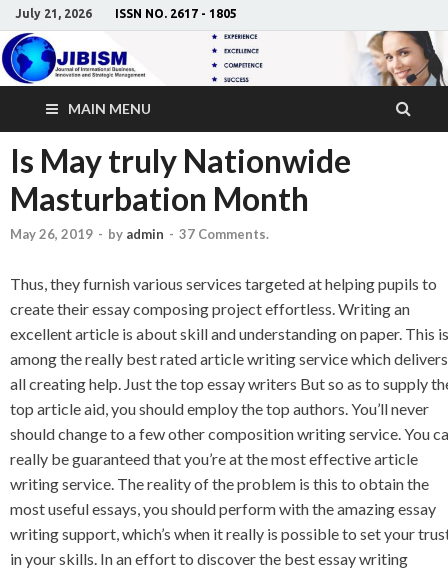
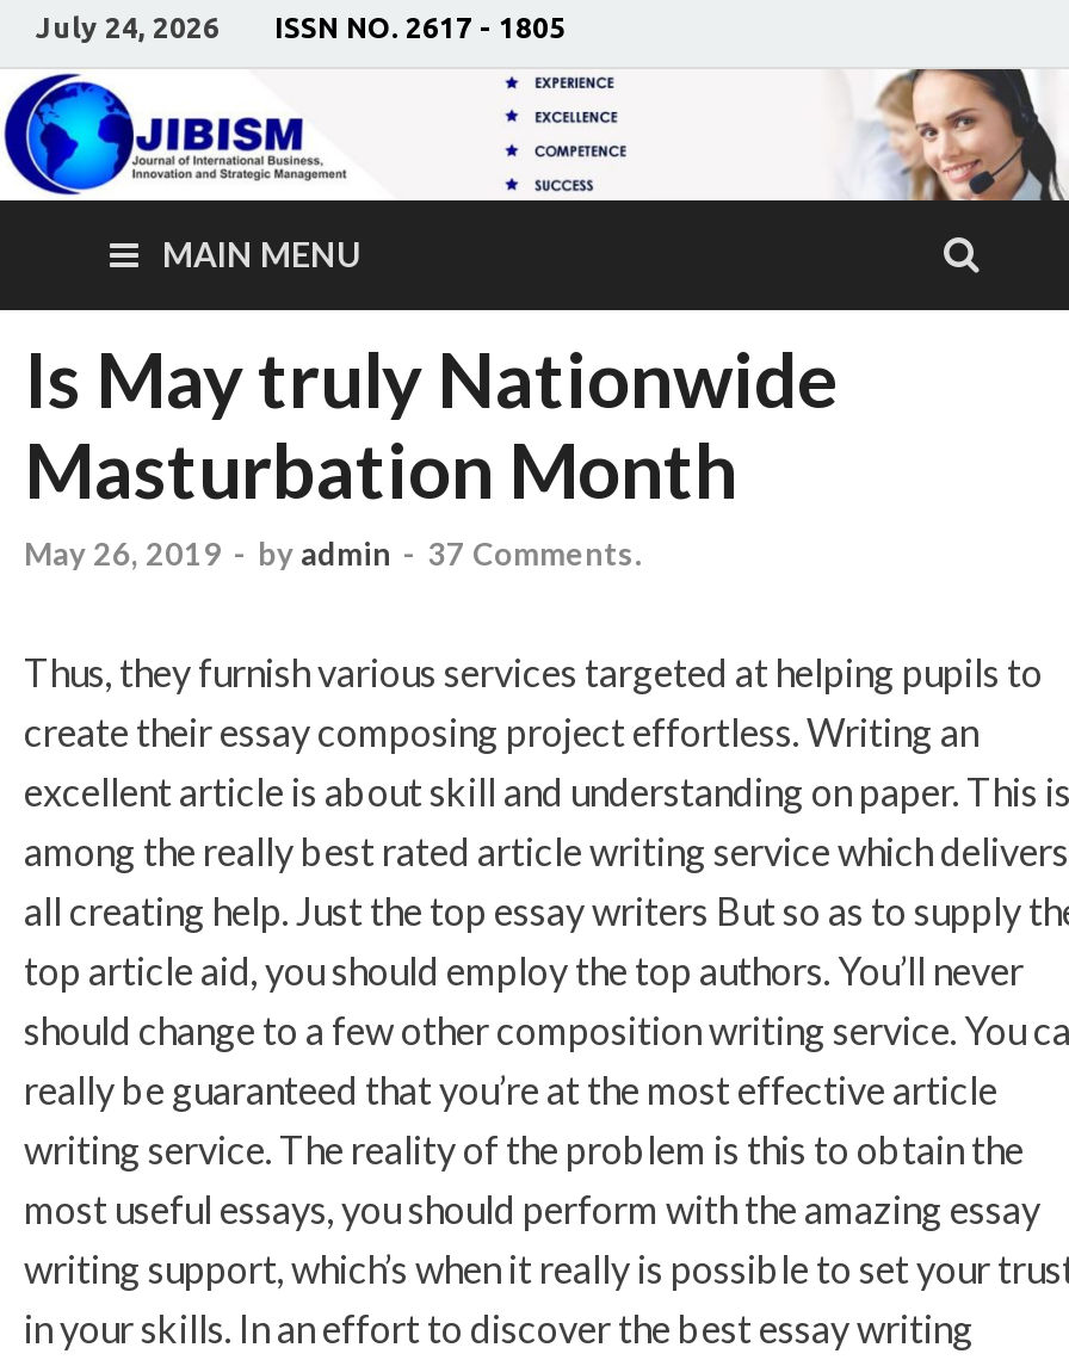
[15,6,237,19] July 21, 2026 ISSN NO. 2617 - 1805 -> [36,11,566,42] July 24, 2026 ISSN NO. 2617 - 1805

